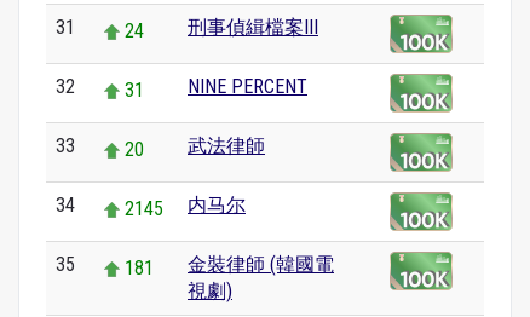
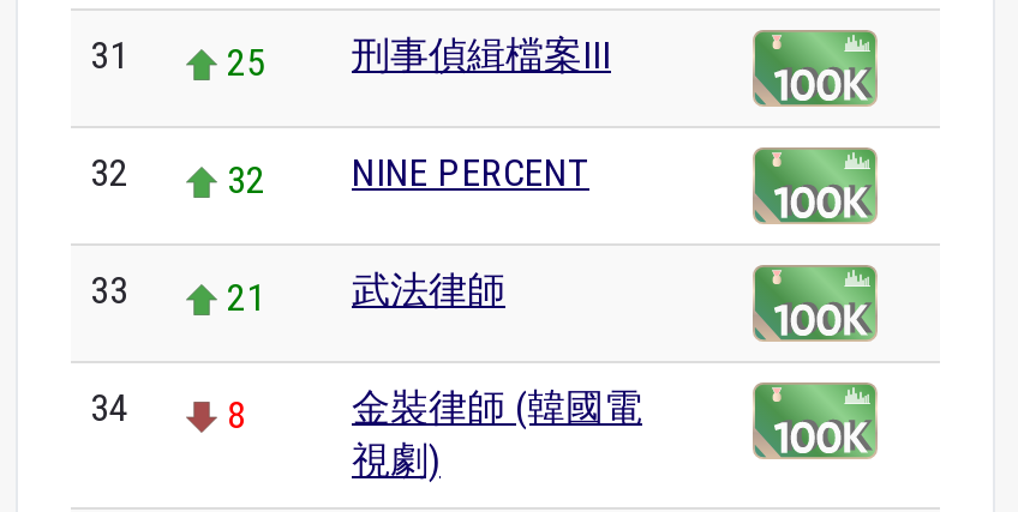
[120,19,144,42] 24 -> [217,40,265,85] 25
[56,75,307,102] 32 31 NINE PERCENT -> [90,150,589,203] 32 32 NINE PERCENT
[56,134,265,161] 33 20 武法律師 -> [90,267,505,320] 33 21 武法律師
[56,194,246,279] 2145 | 内马尔 | 35 | 181 -> [217,392,246,438] 8

